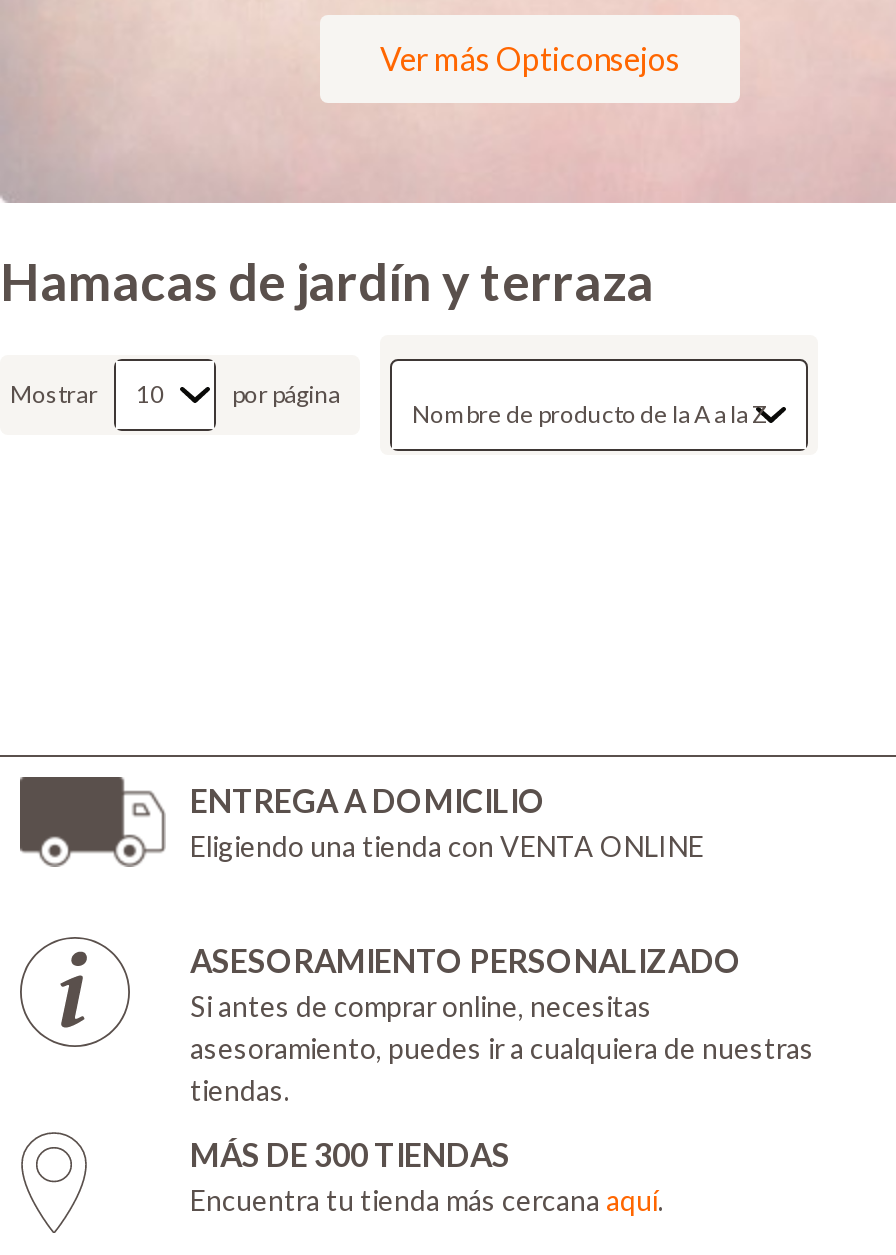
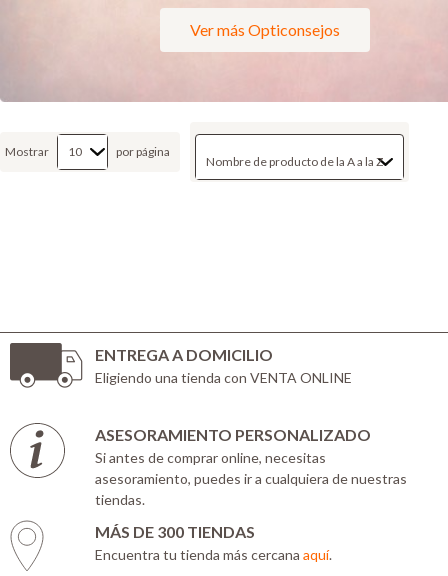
[0,248,654,312] Hamacas de jardín y terraza -> none

